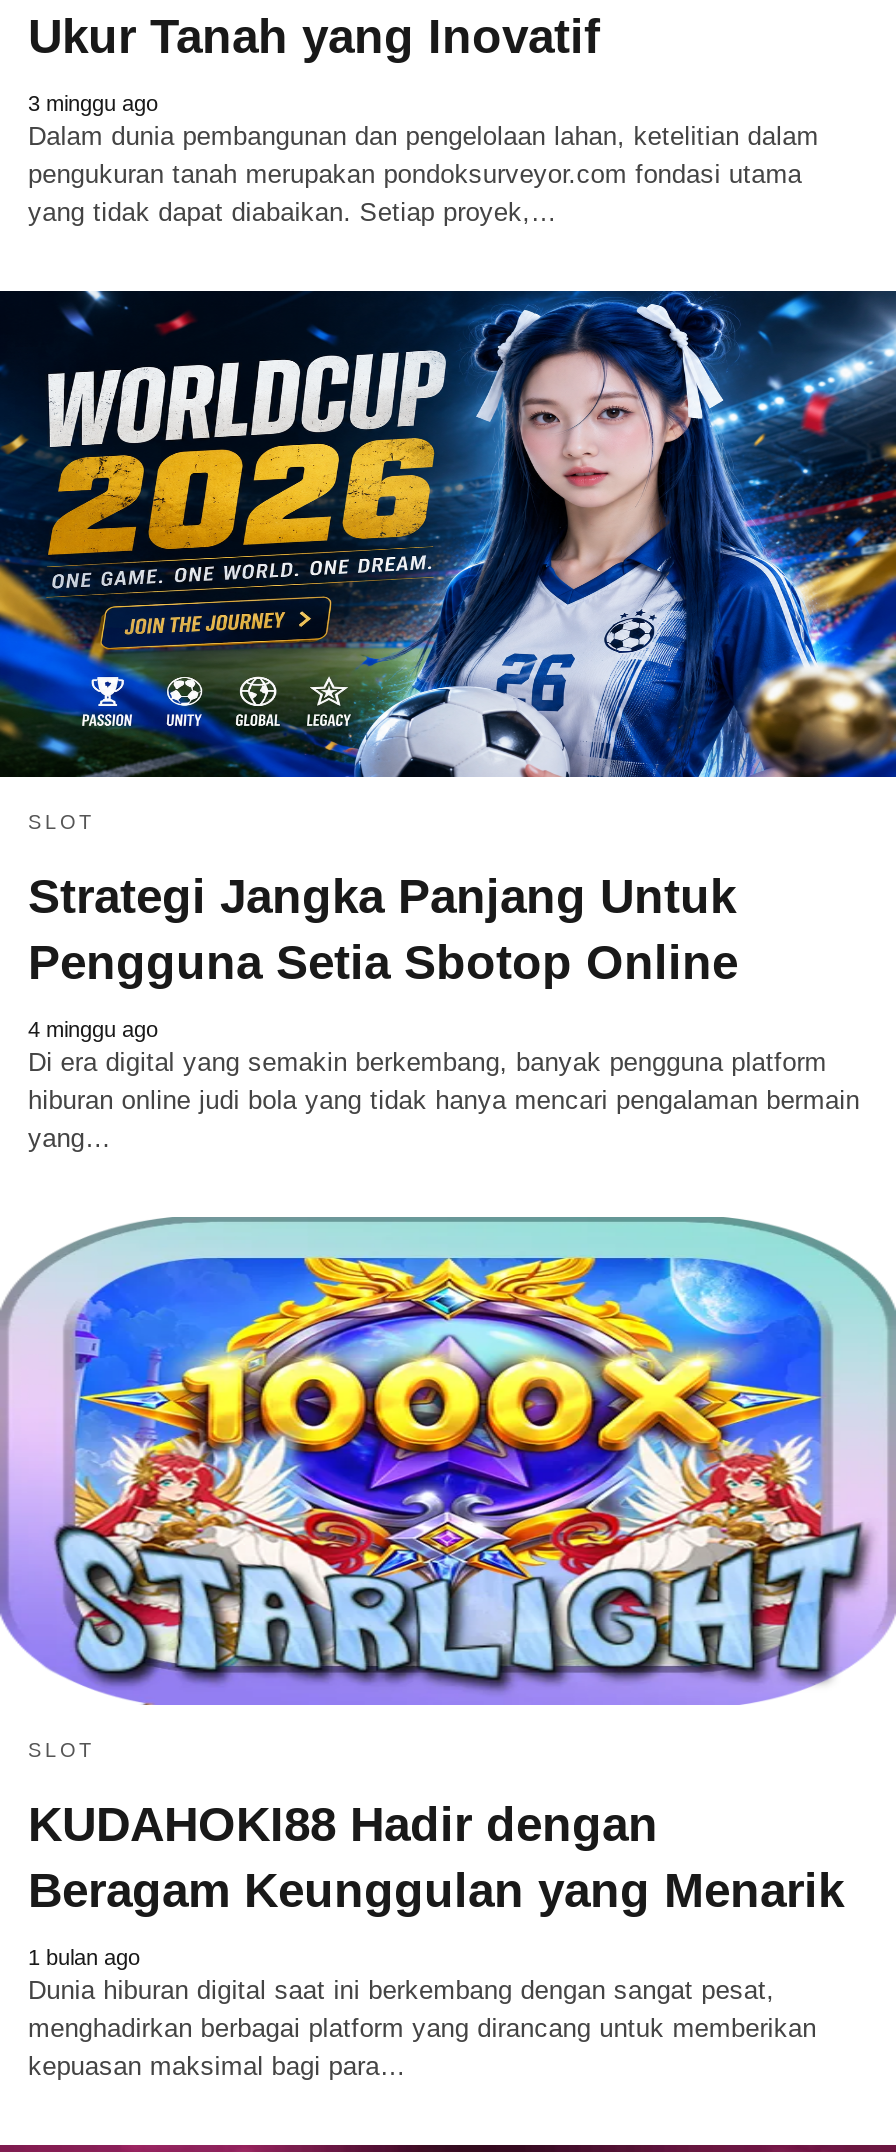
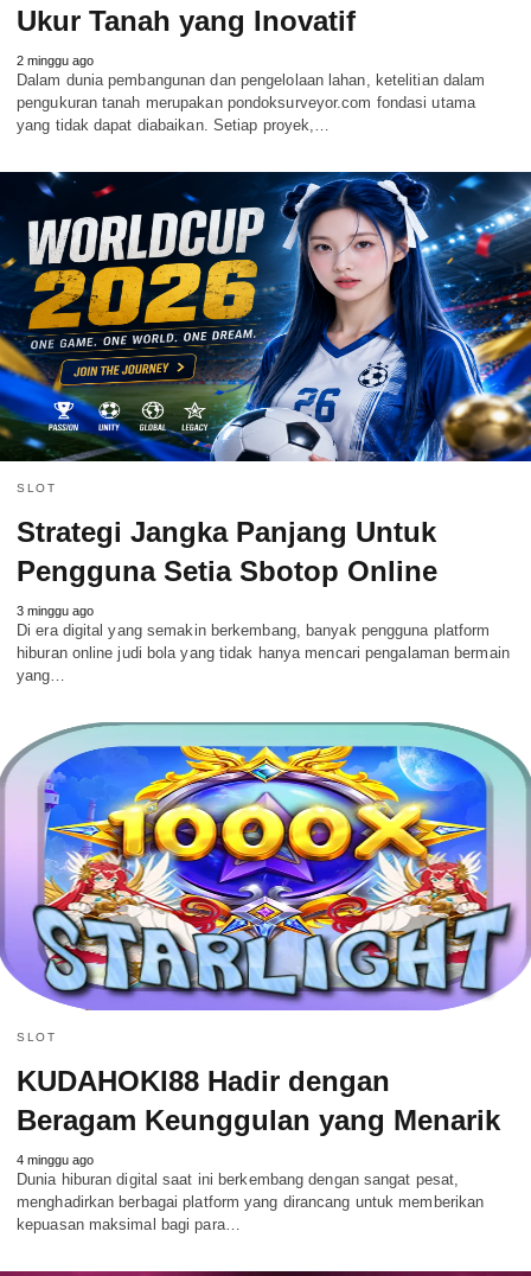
[28,91,158,115] 3 minggu ago -> [17,54,94,68] 2 minggu ago
[28,1018,158,1042] 4 minggu ago -> [17,603,94,618] 3 minggu ago
[28,1944,140,1968] 1 bulan ago -> [17,1153,94,1167] 4 minggu ago

